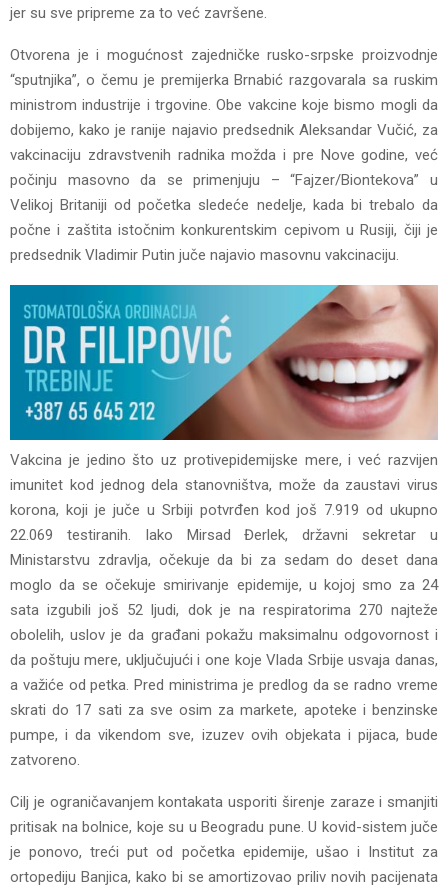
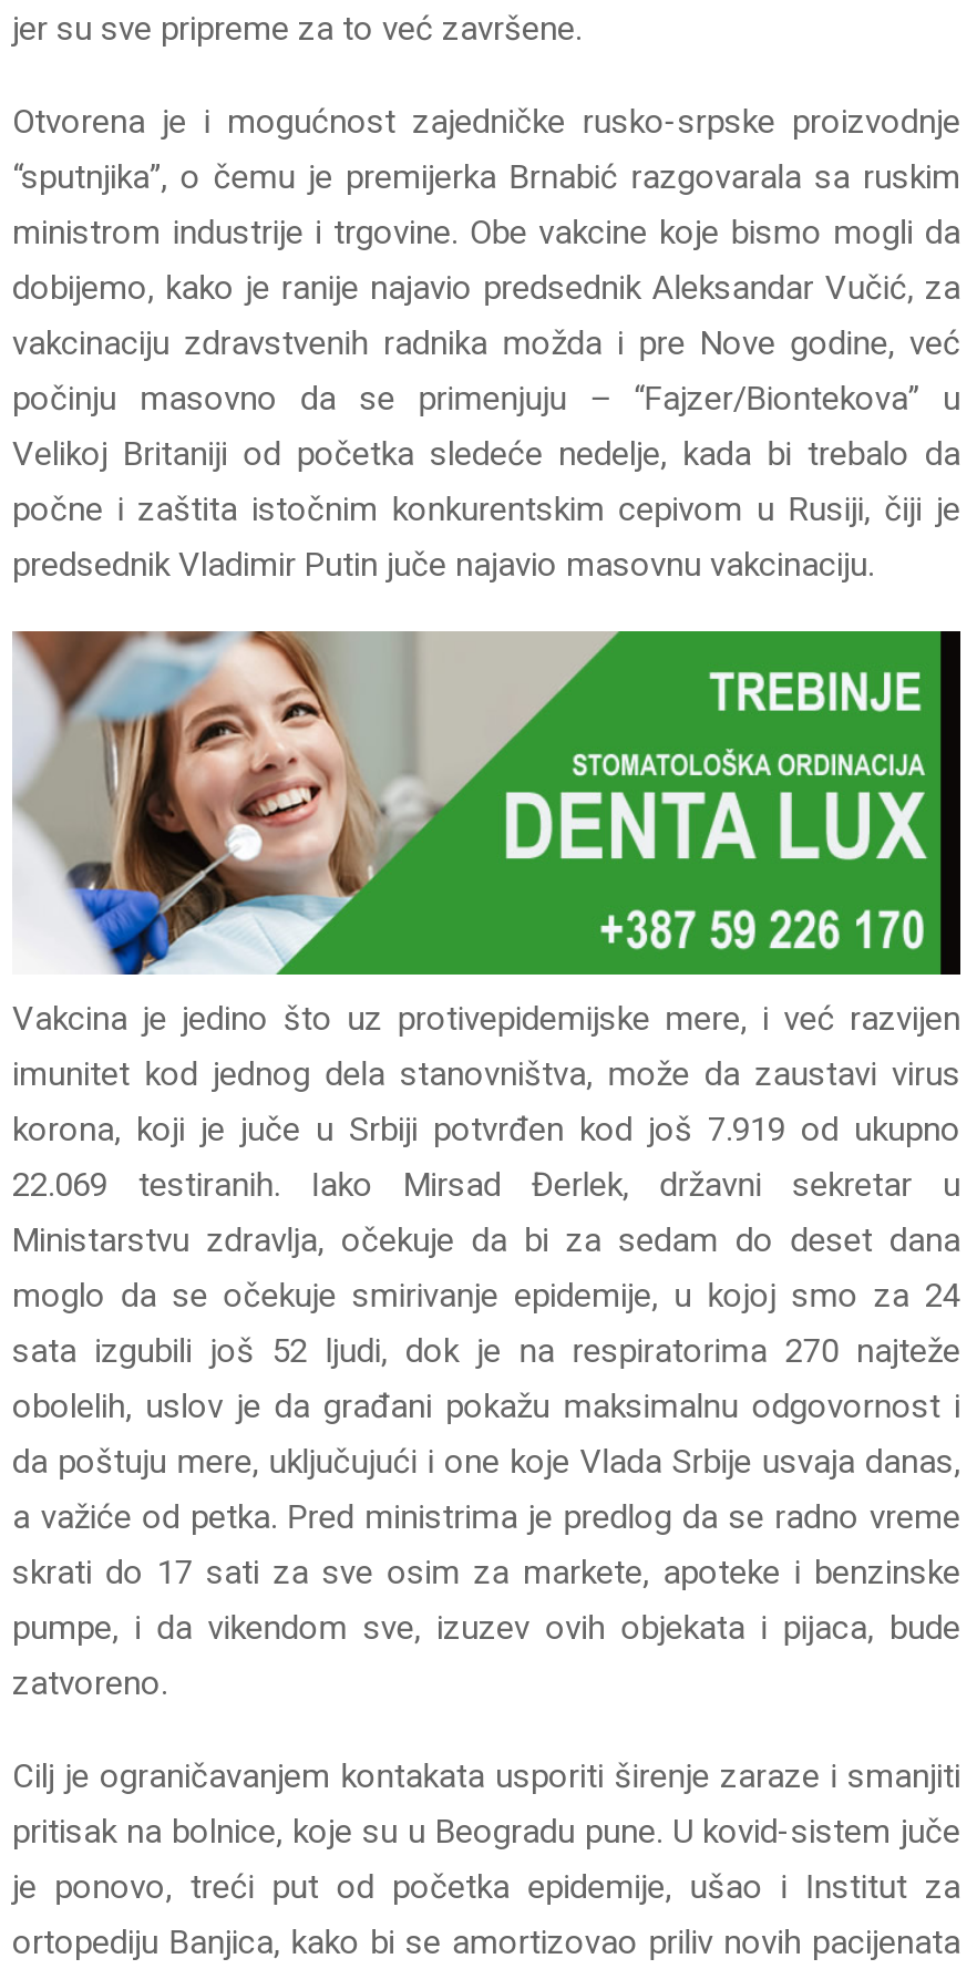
[9,284,439,441] [image] -> [12,629,963,977] [image]

